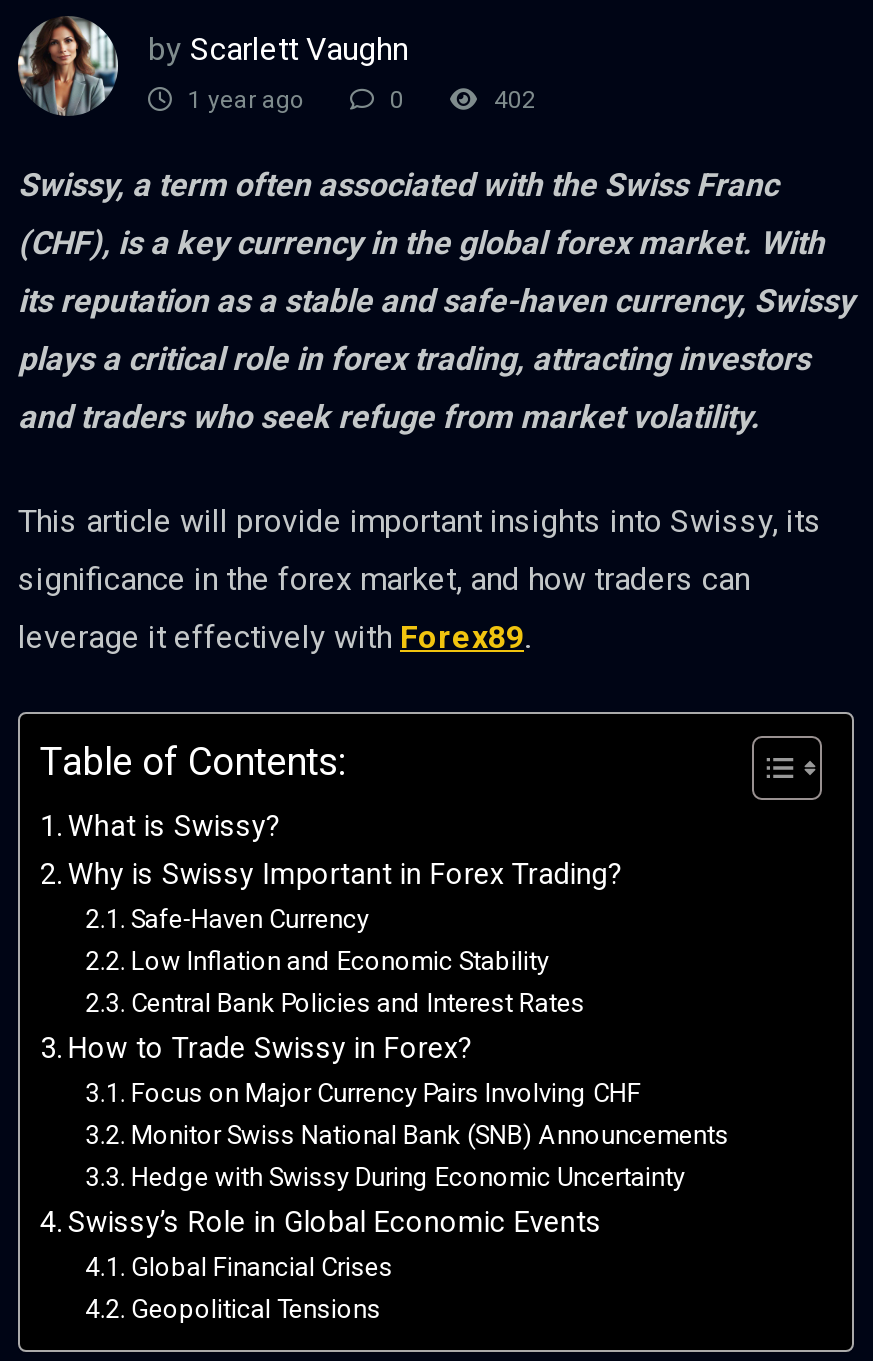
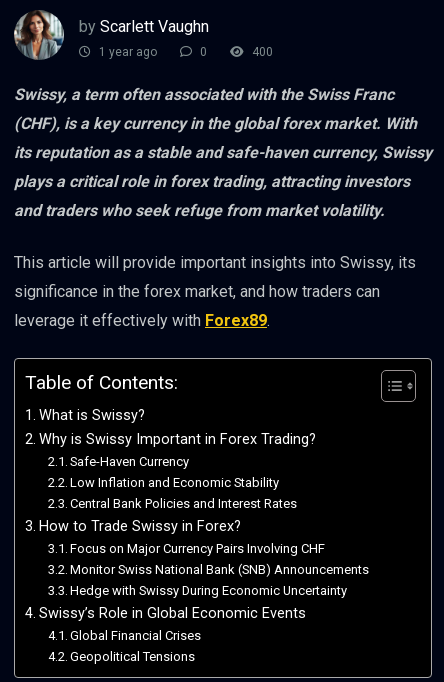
[488,86,536,114] 402 -> [249,45,273,59] 400

